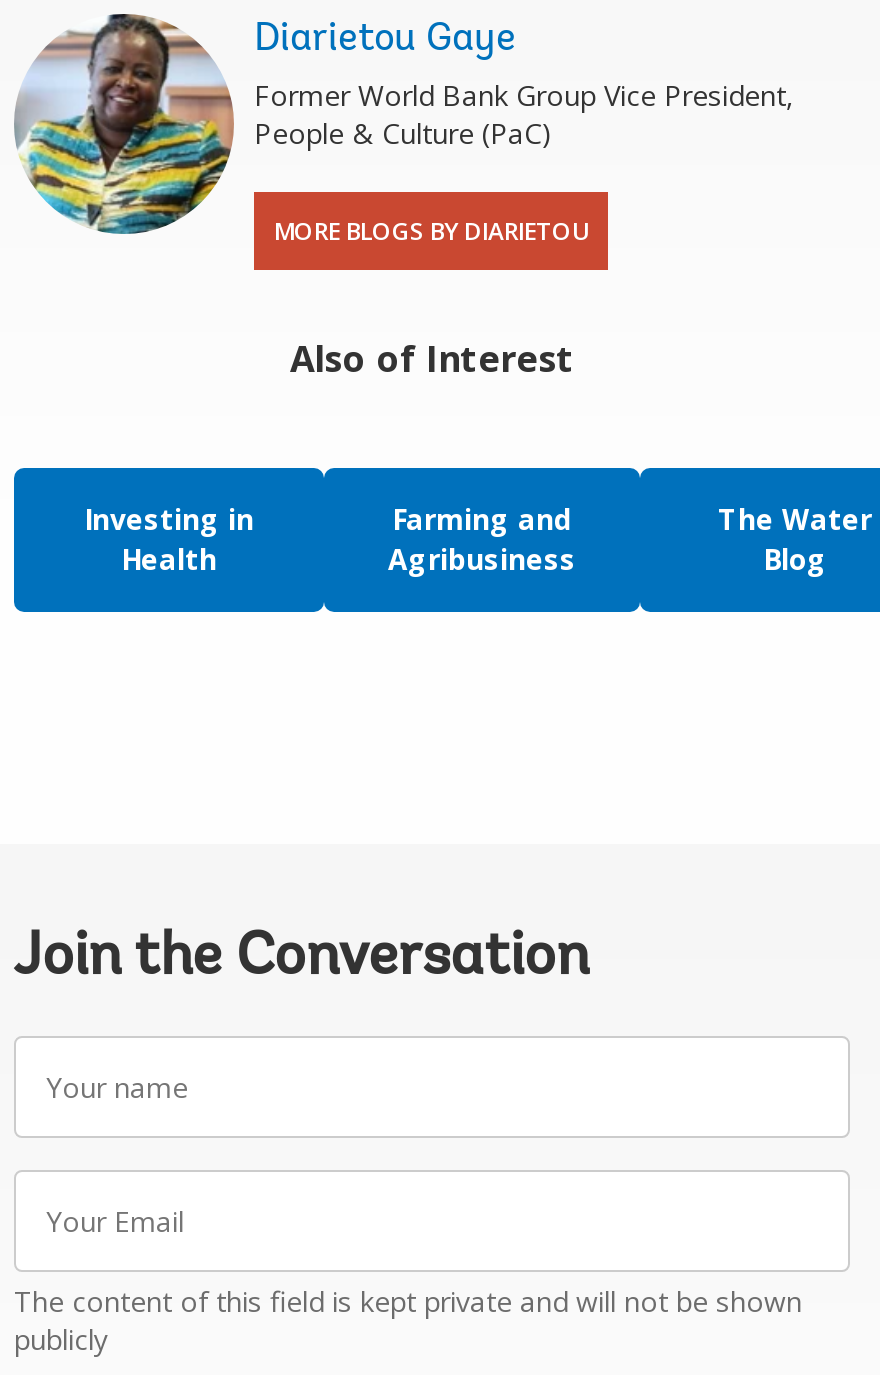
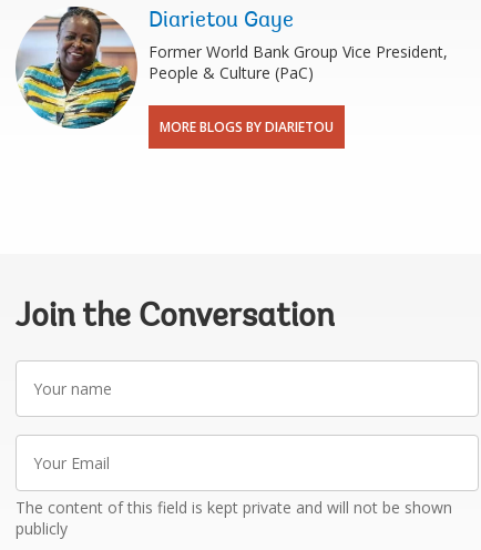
[12,334,874,614] [image] | Also of Interest | Investing in | Health -> none
[388,500,576,578] Farming and | Agribusiness -> none
[718,500,872,578] The Water | Blog -> none

